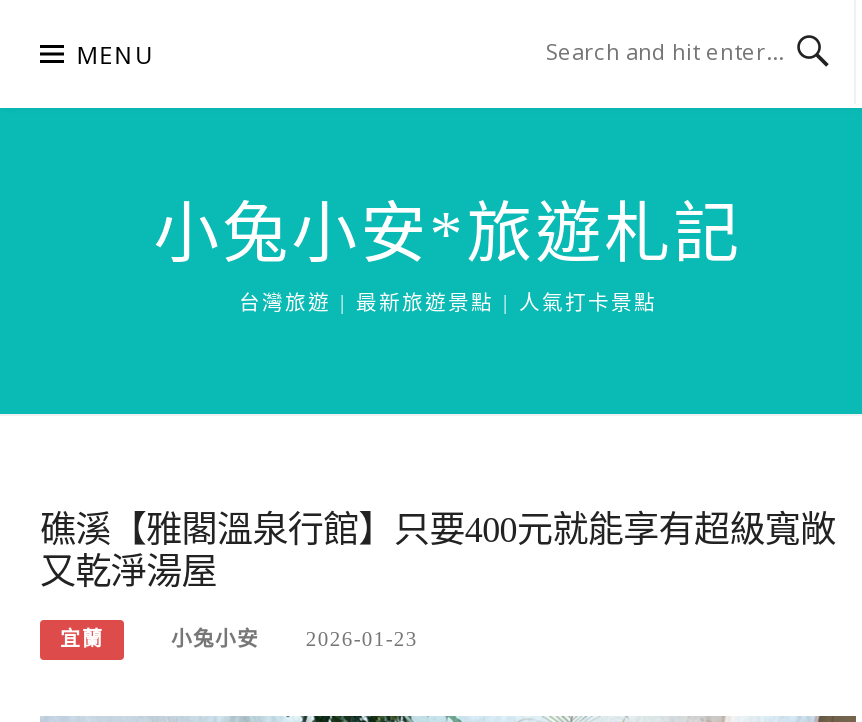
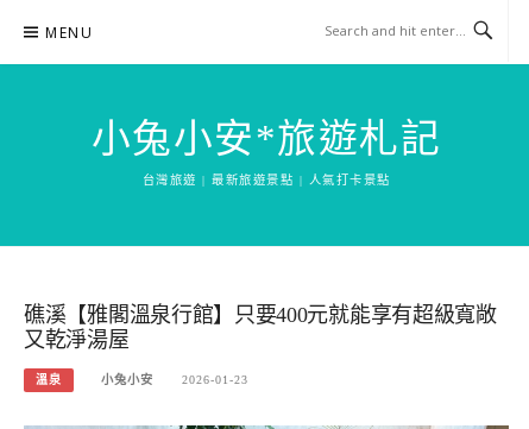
[60,628,104,650] 宜蘭 -> [36,373,62,386] 溫泉

